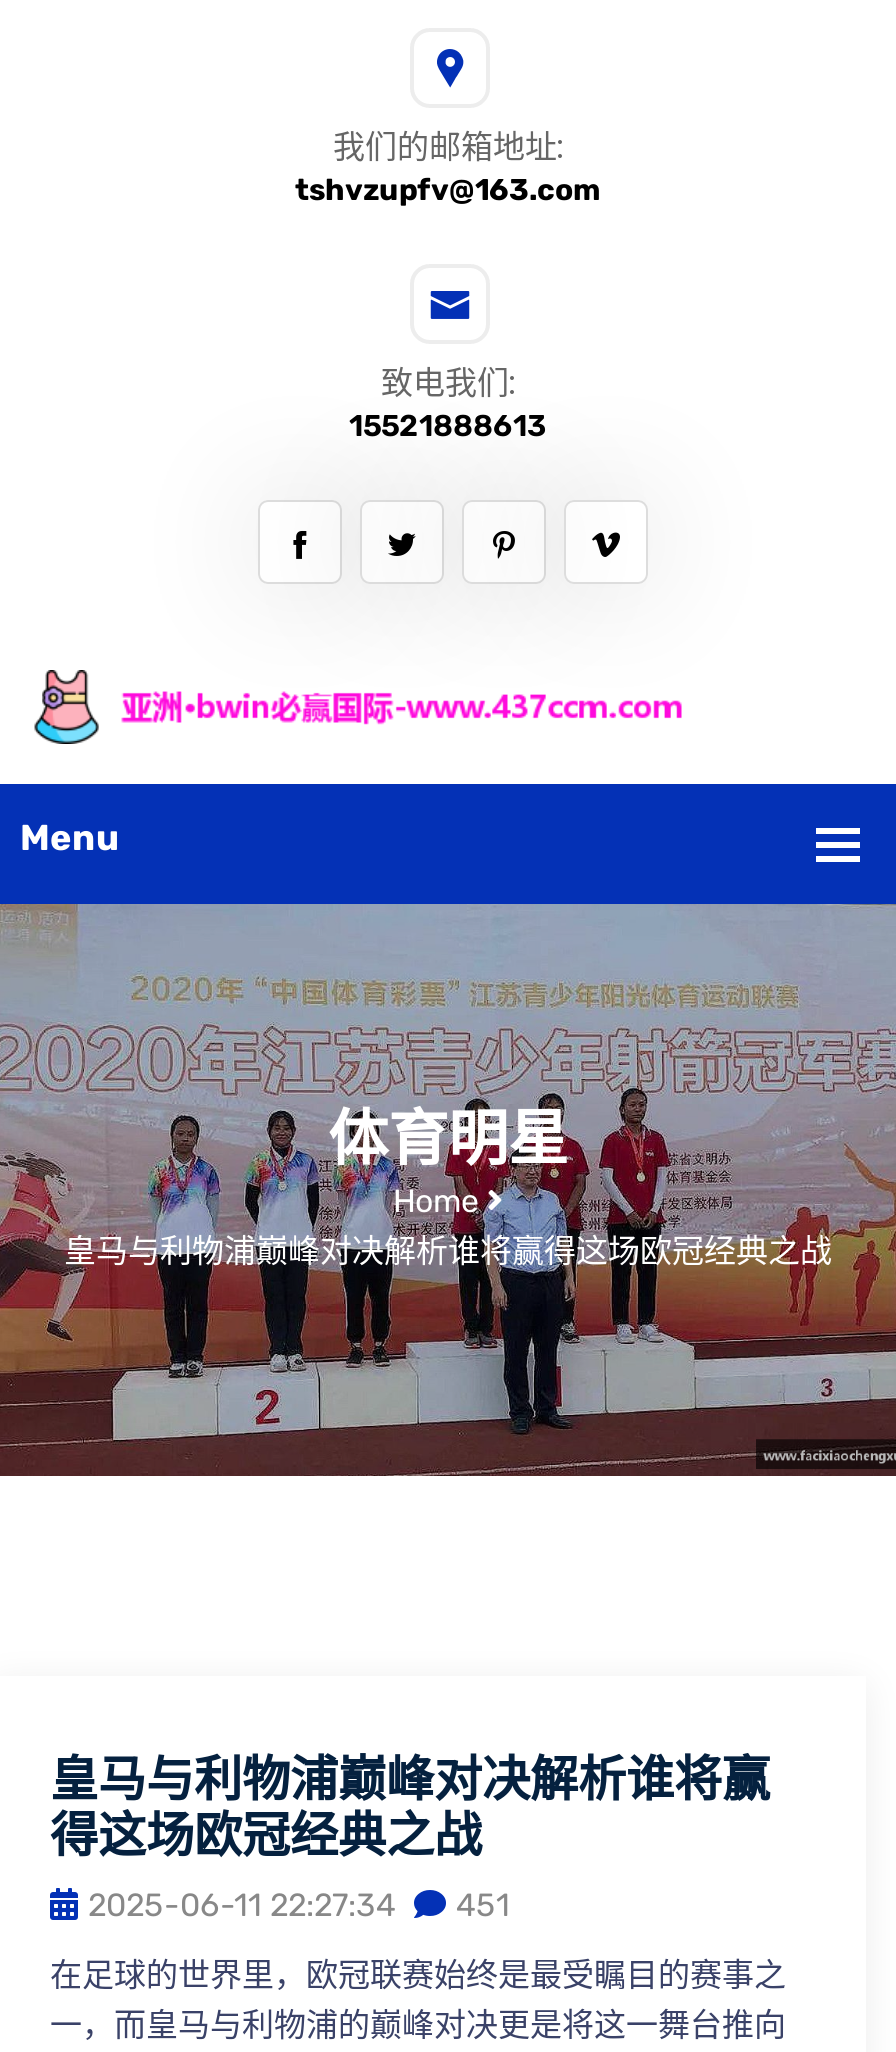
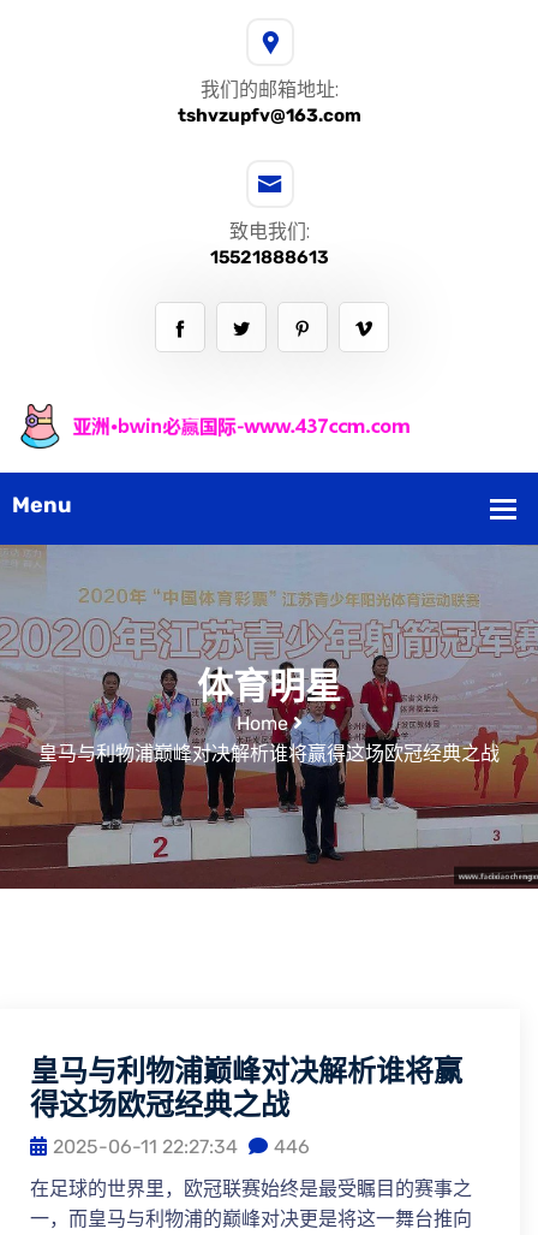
[88,1885,510,1923] 2025-06-11 22:27:34 451 -> [53,1135,310,1158] 2025-06-11 22:27:34 446

